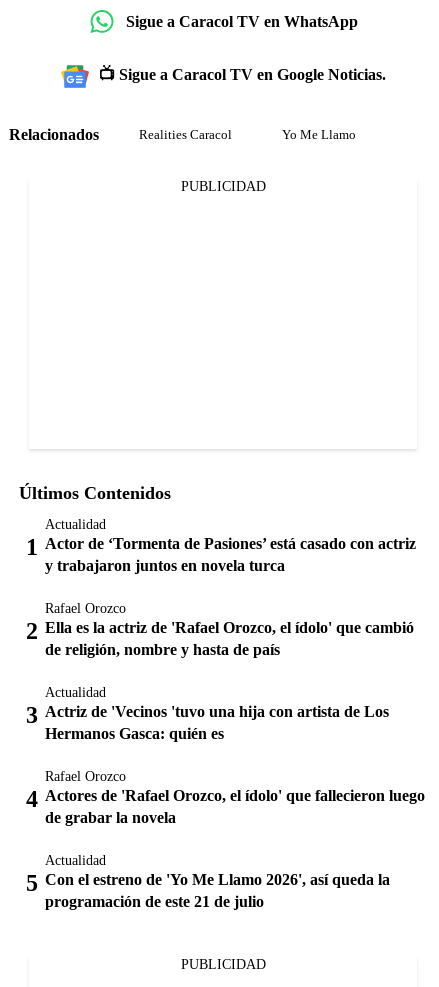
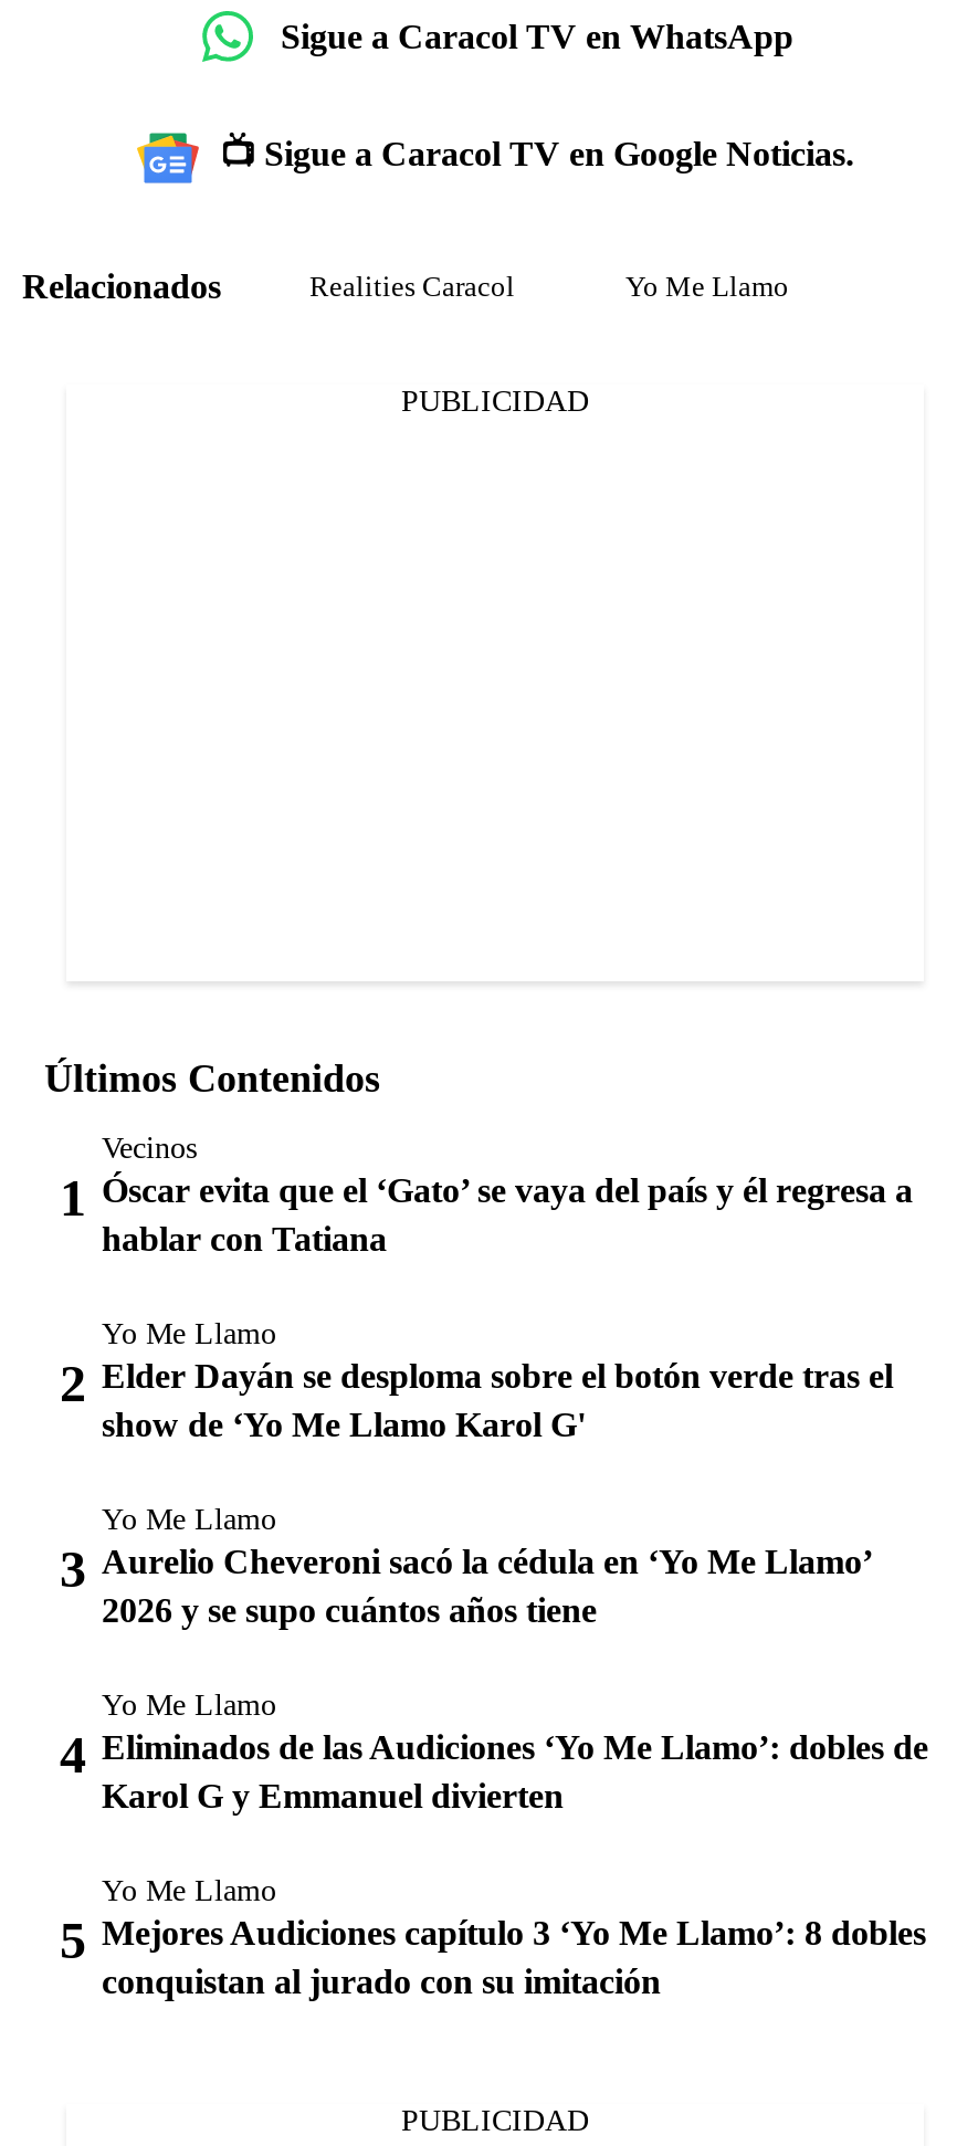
[45,517,416,574] Actualidad | Actor de ‘Tormenta de Pasiones’ está casado con actriz | y trabajaron juntos en novela turca -> [102,1132,913,1258] Vecinos | Óscar evita que el ‘Gato’ se vaya del país y él regresa a | hablar con Tatiana
[45,601,414,658] Rafael Orozco | Ella es la actriz de 'Rafael Orozco, el ídolo' que cambió | de religión, nombre y hasta de país -> [102,1317,893,1443] Yo Me Llamo | Elder Dayán se desploma sobre el botón verde tras el | show de ‘Yo Me Llamo Karol G'
[45,685,389,742] Actualidad | Actriz de 'Vecinos 'tuvo una hija con artista de Los | Hermanos Gasca: quién es -> [102,1503,871,1629] Yo Me Llamo | Aurelio Cheveroni sacó la cédula en ‘Yo Me Llamo’ | 2026 y se supo cuántos años tiene
[45,769,425,826] Rafael Orozco | Actores de 'Rafael Orozco, el ídolo' que fallecieron luego | de grabar la novela -> [102,1689,928,1814] Yo Me Llamo | Eliminados de las Audiciones ‘Yo Me Llamo’: dobles de | Karol G y Emmanuel divierten
[45,853,390,910] Actualidad | Con el estreno de 'Yo Me Llamo 2026', así queda la | programación de este 21 de julio -> [102,1874,926,2000] Yo Me Llamo | Mejores Audiciones capítulo 3 ‘Yo Me Llamo’: 8 dobles | conquistan al jurado con su imitación

